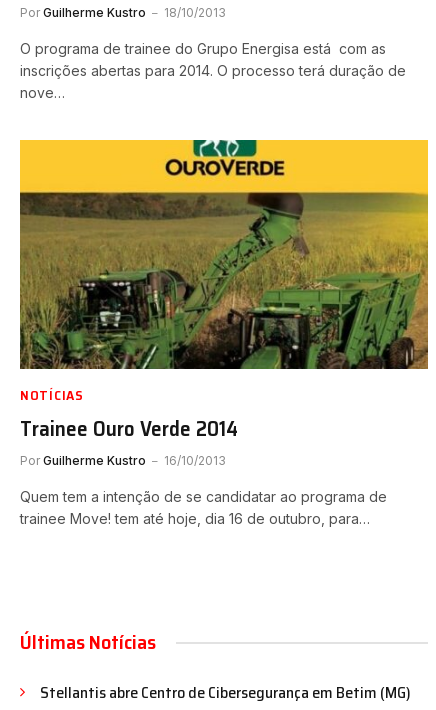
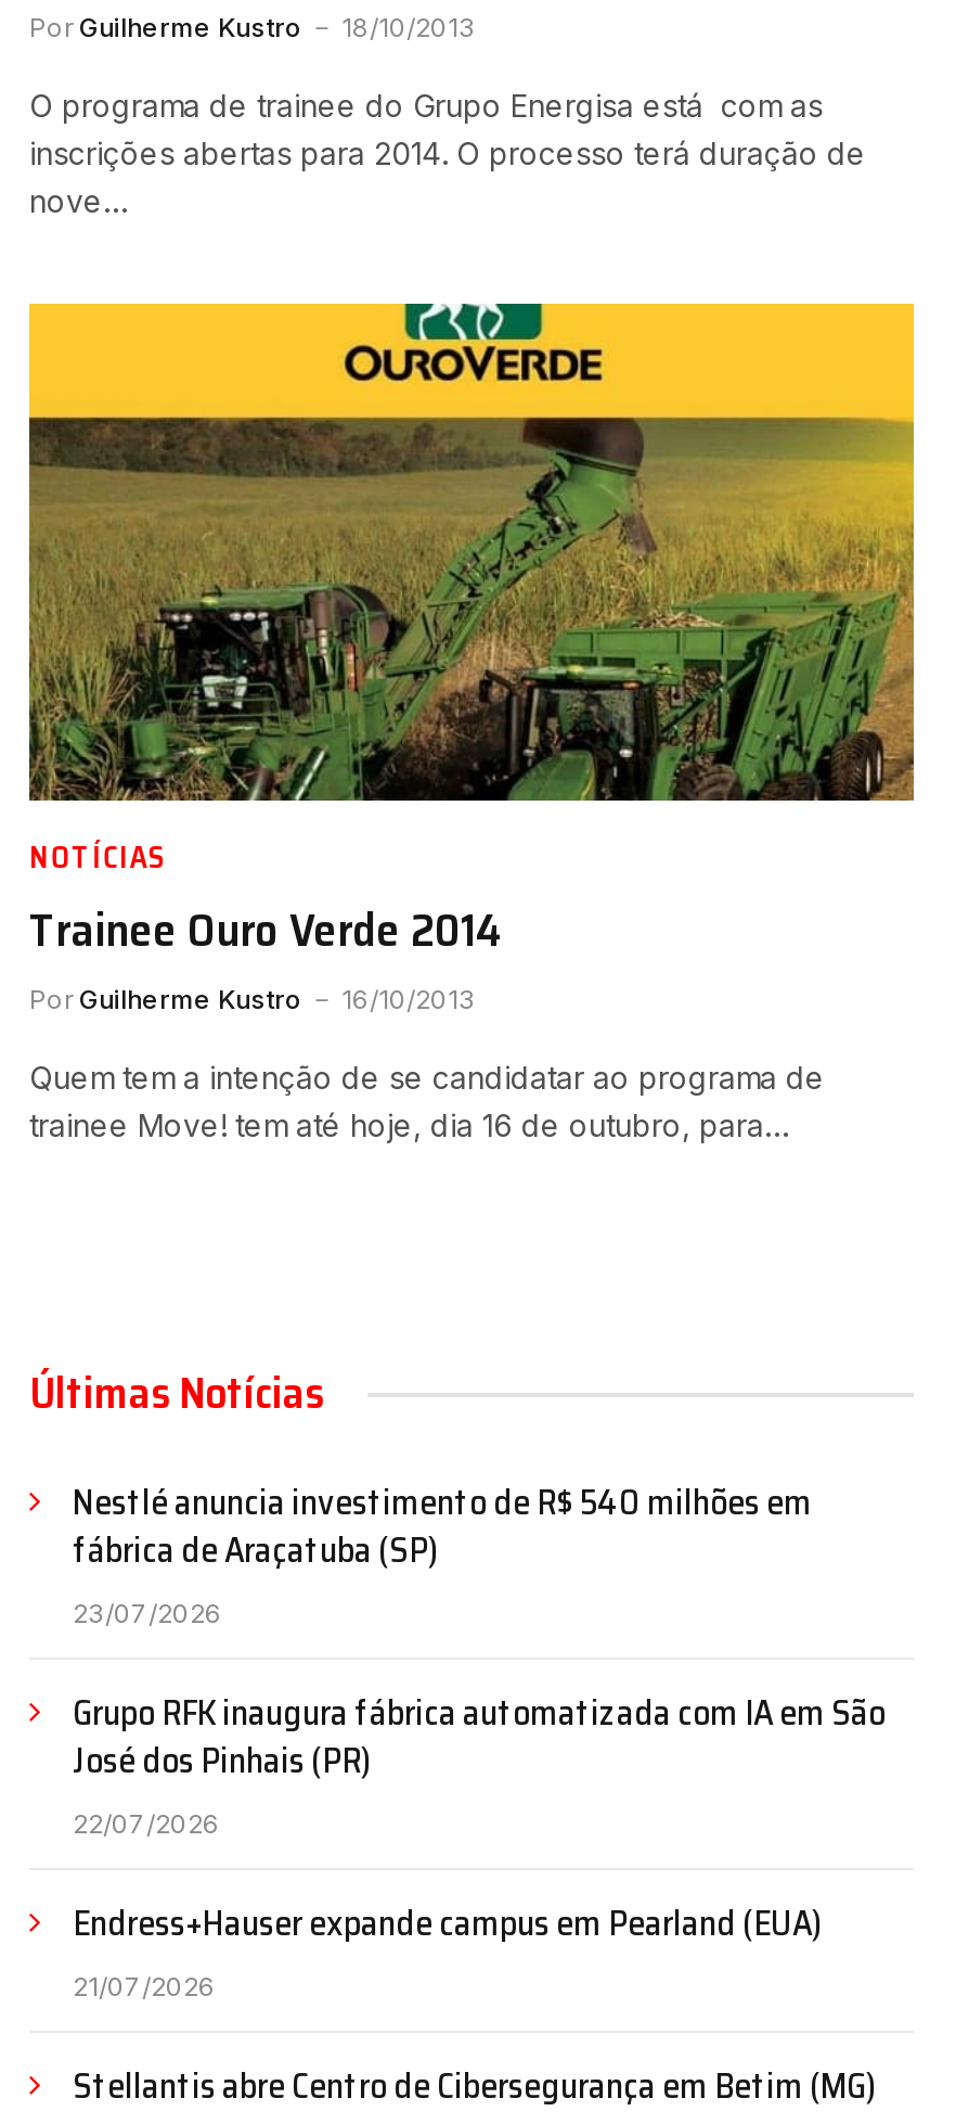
none -> [73,1475,886,2003] Nestlé anuncia investimento de R$ 540 milhões em | fábrica de Araçatuba (SP) | 23/07/2026 | Grupo RFK inaugura fábrica automatizada com IA em São | José dos Pinhais (PR) | 22/07/2026 | Endress+Hauser expande campus em Pearland (EUA) | 21/07/2026

